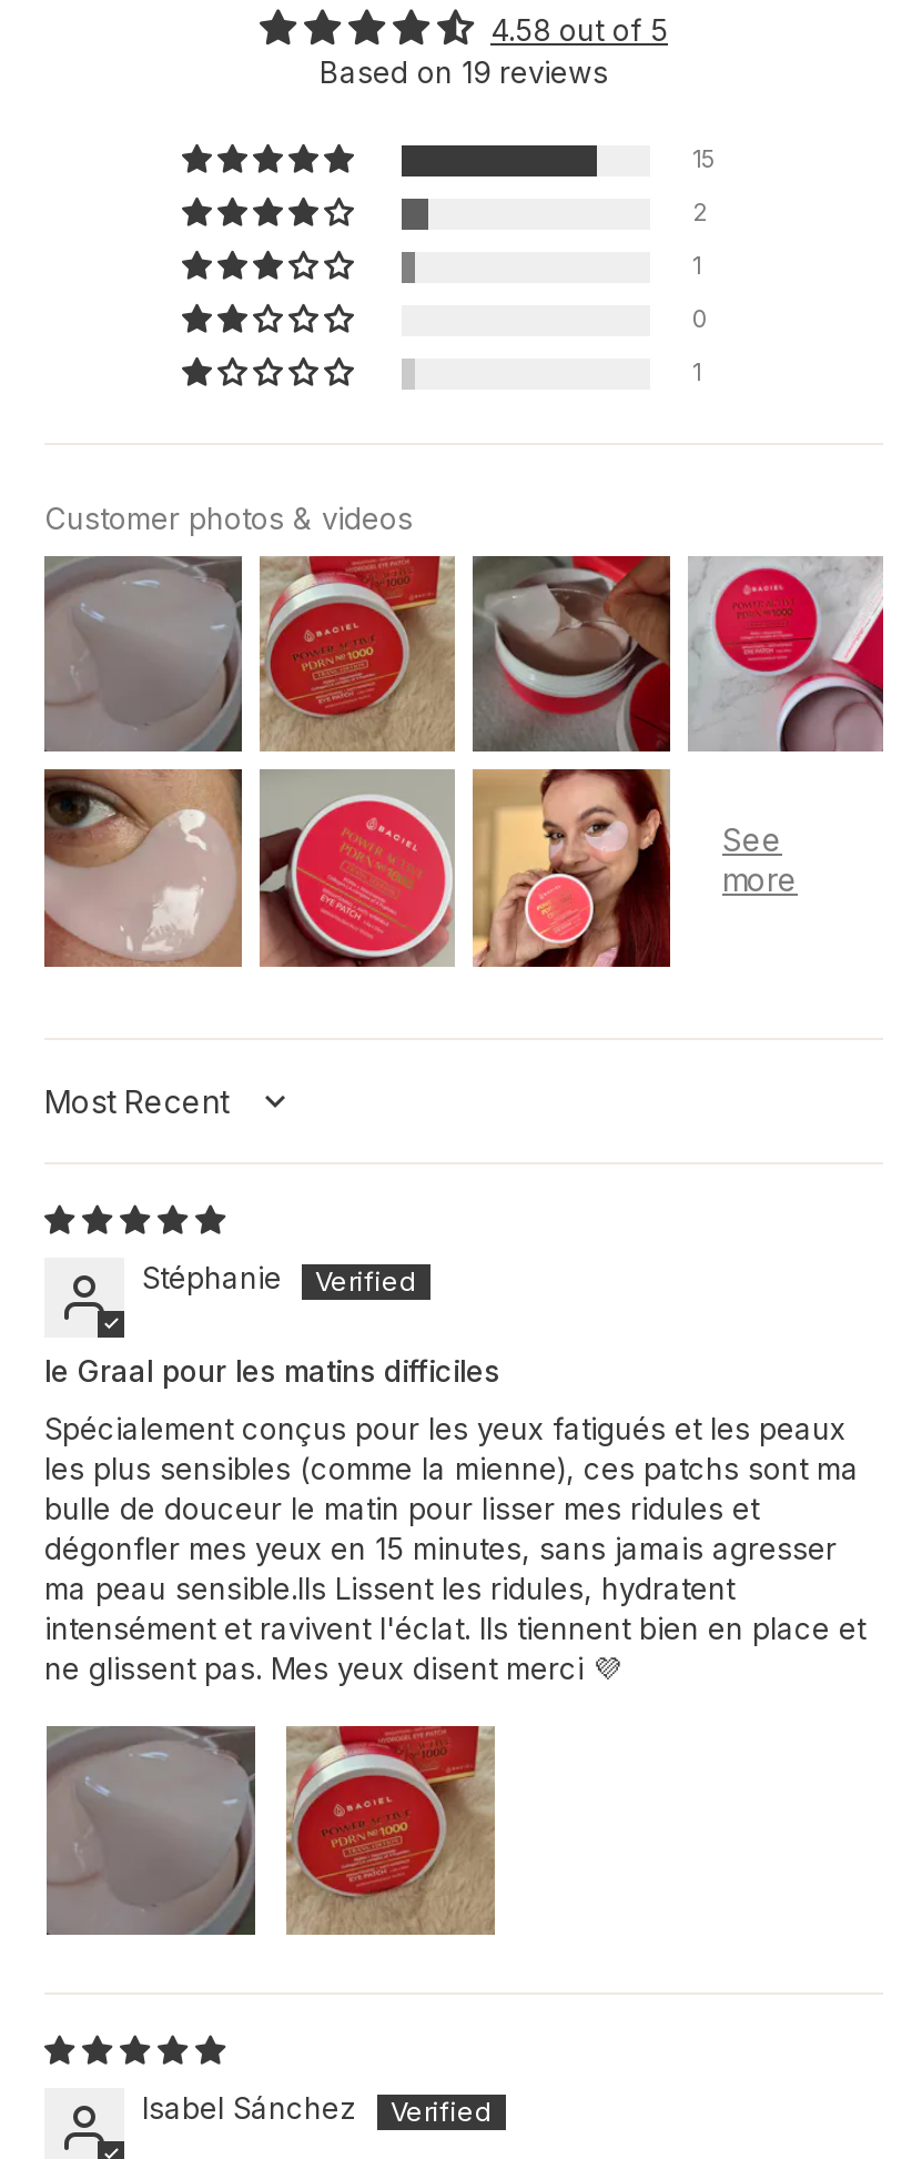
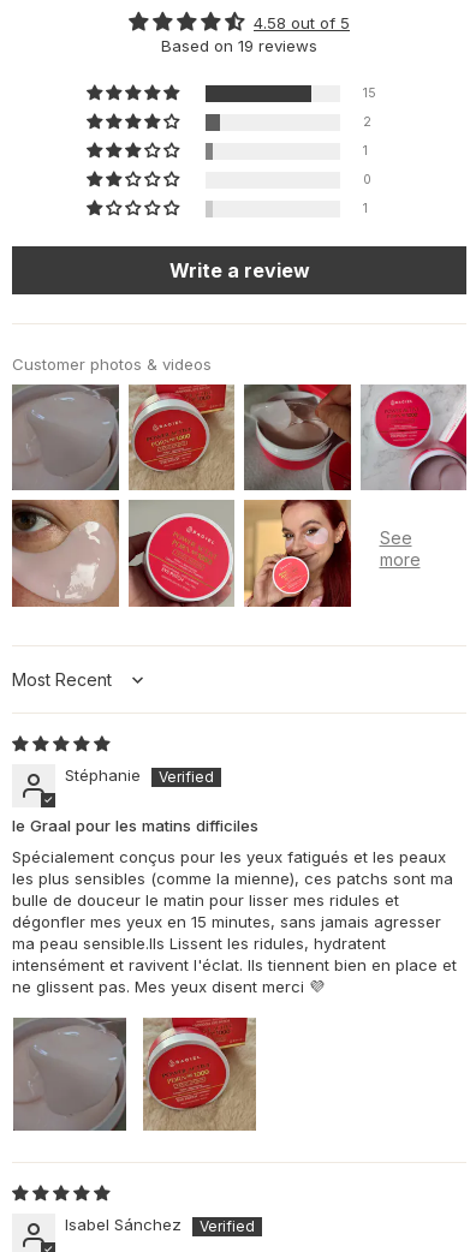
none -> [169,258,310,282] Write a review

